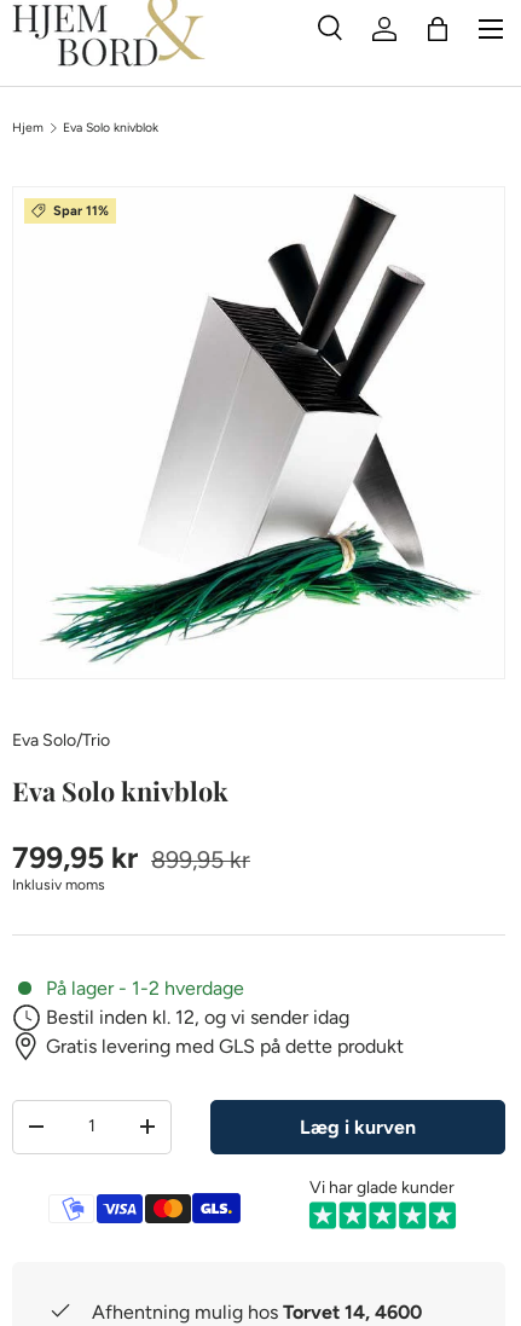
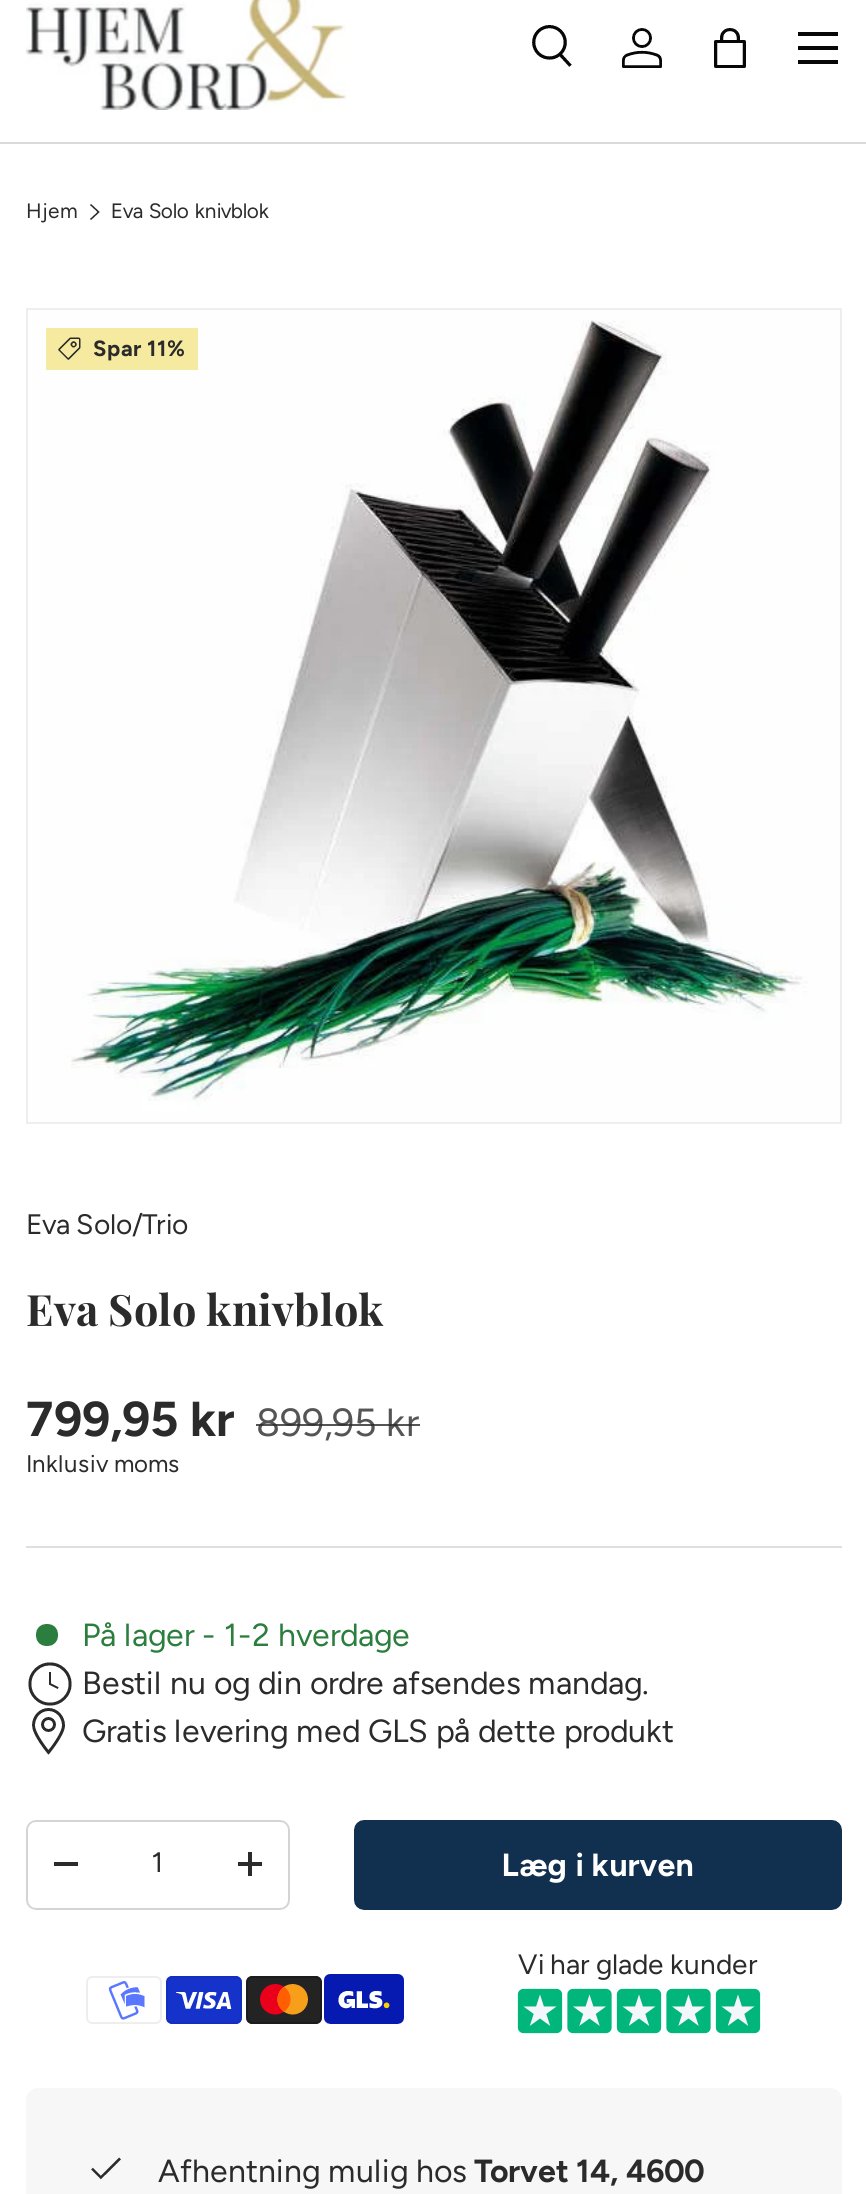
[41,1005,349,1028] Bestil inden kl. 12, og vi sender idag -> [74,1663,648,1701] Bestil nu og din ordre afsendes mandag.

